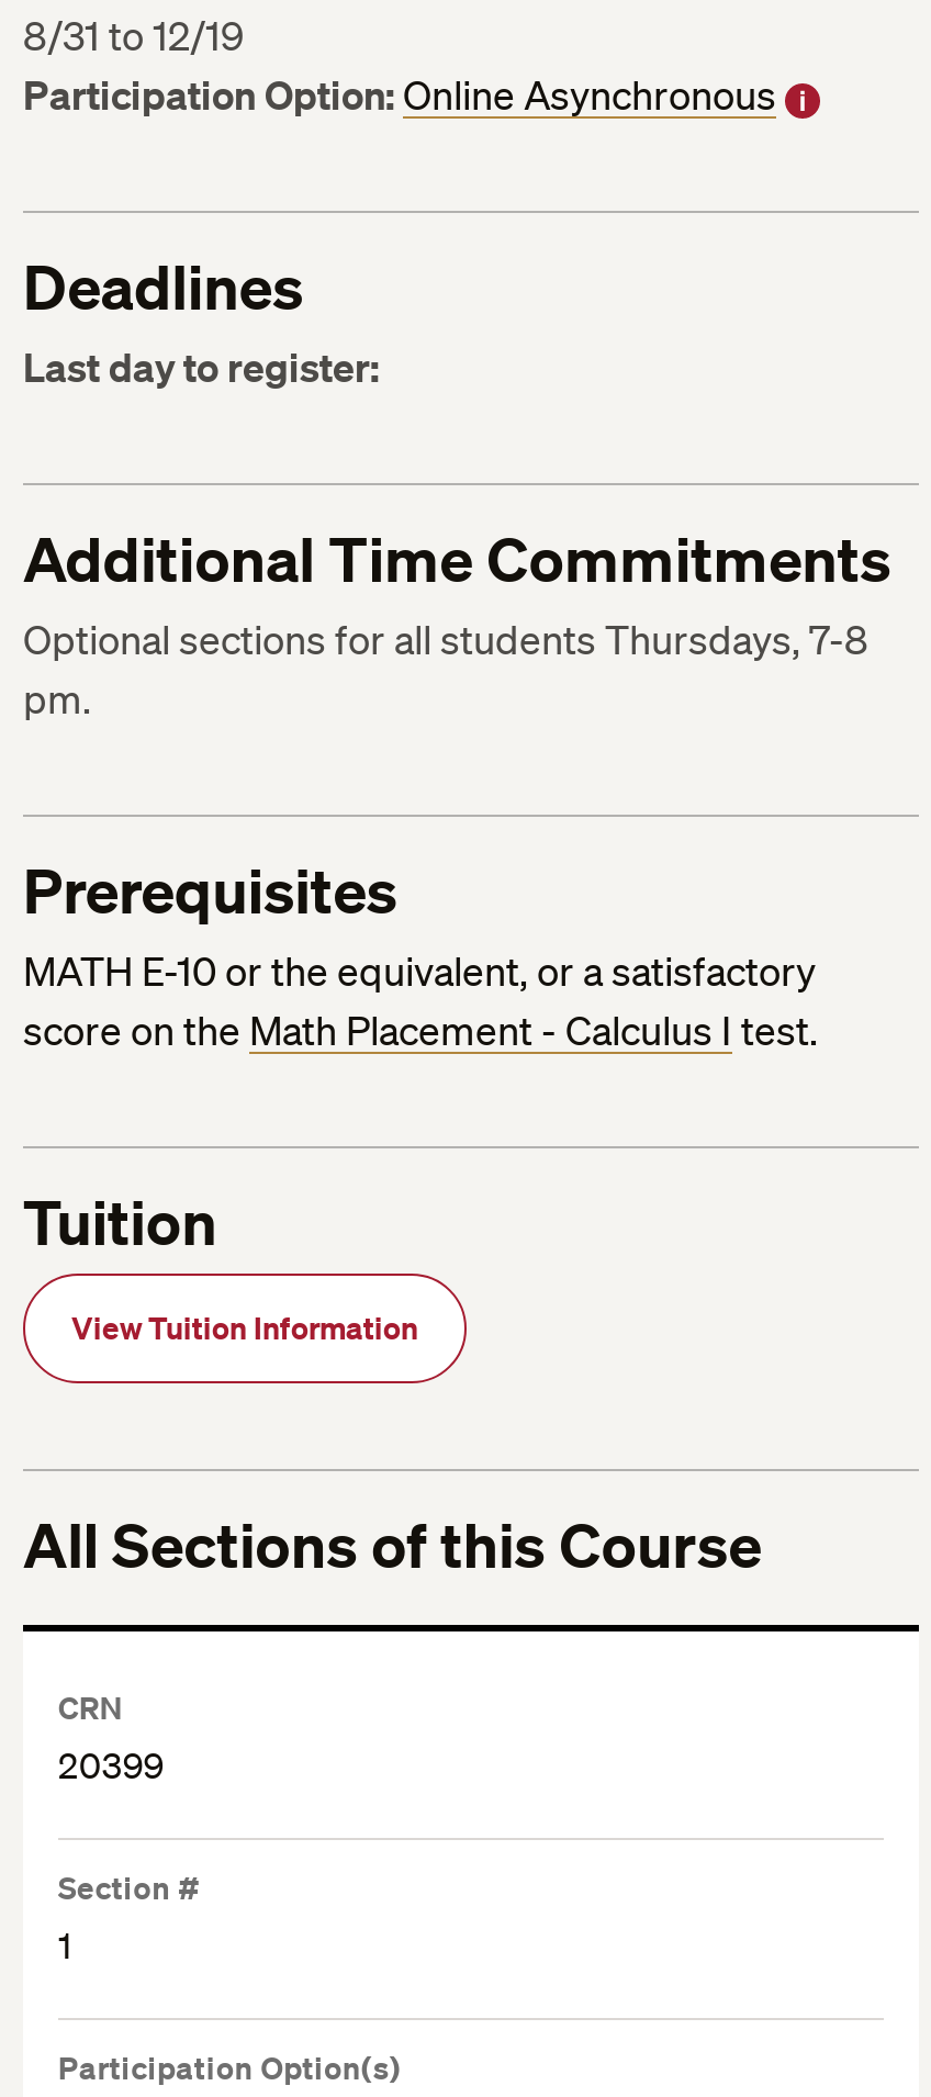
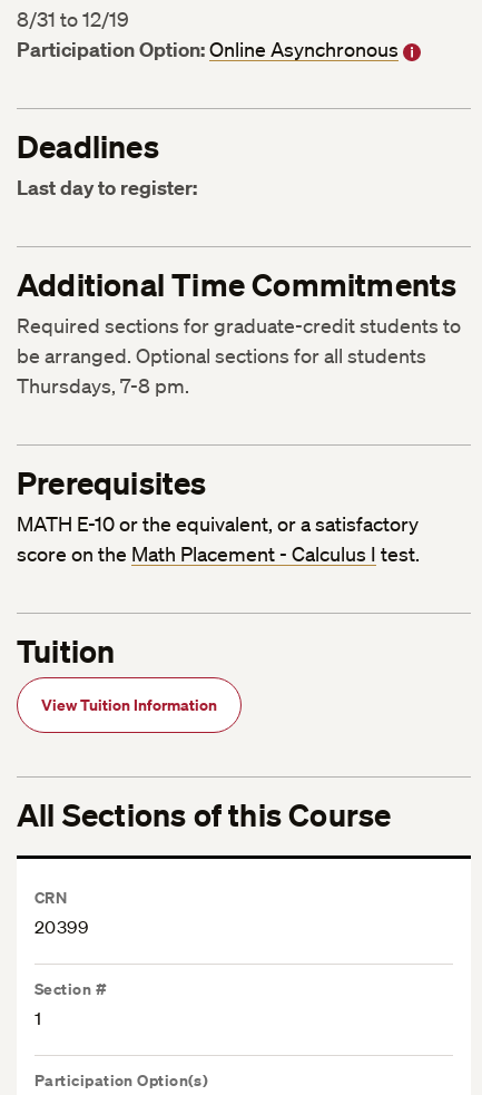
[23,615,868,723] Optional sections for all students Thursdays, 7-8 | pm. -> [17,313,461,398] Required sections for graduate-credit students to | be arranged. Optional sections for all students | Thursdays, 7-8 pm.

